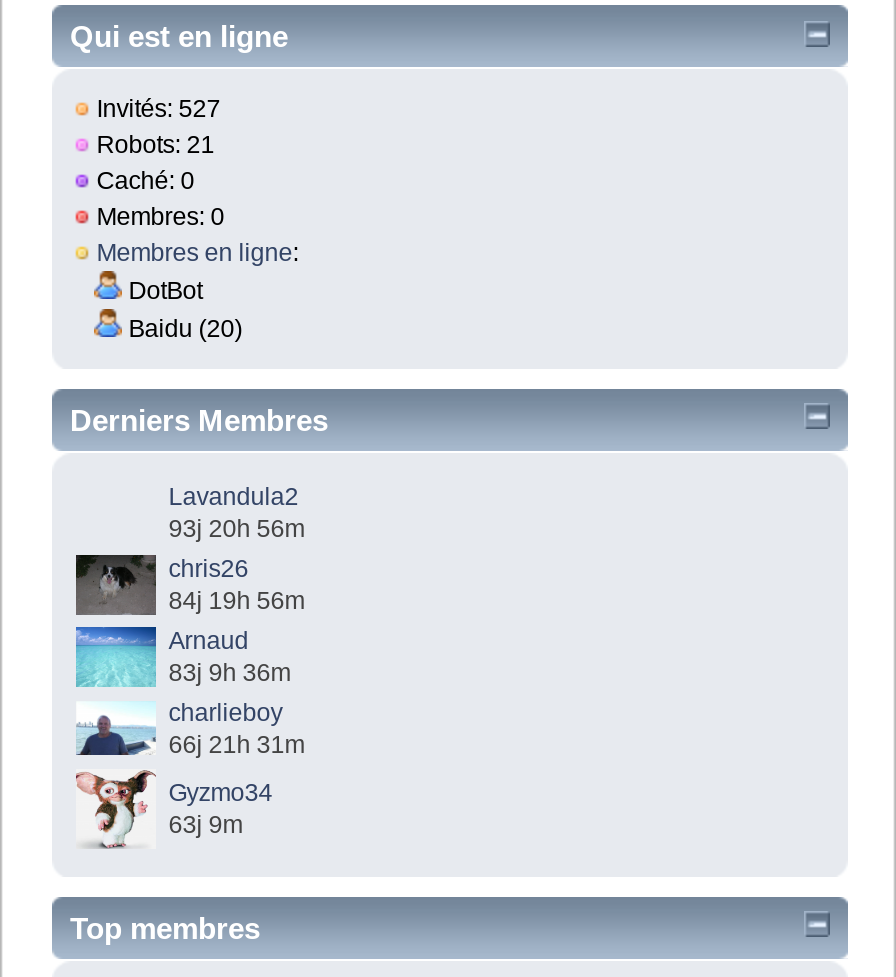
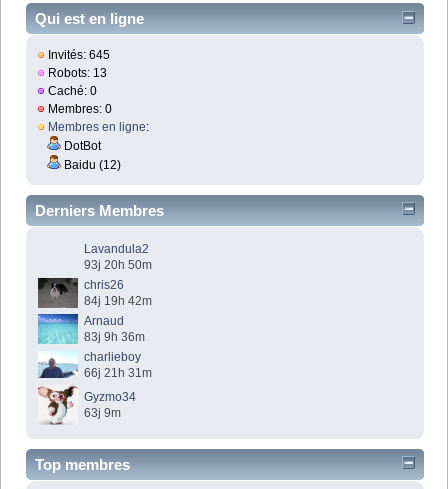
[90,95,220,123] Invités: 527 -> [45,48,110,62] Invités: 645
[90,131,214,159] Robots: 21 -> [45,66,107,80] Robots: 13
[122,315,242,343] Baidu (20) -> [61,158,121,172] Baidu (12)
[168,515,304,543] 93j 20h 56m -> [84,258,152,272] 93j 20h 50m
[168,587,304,615] 84j 19h 56m -> [84,294,152,308] 84j 19h 42m

